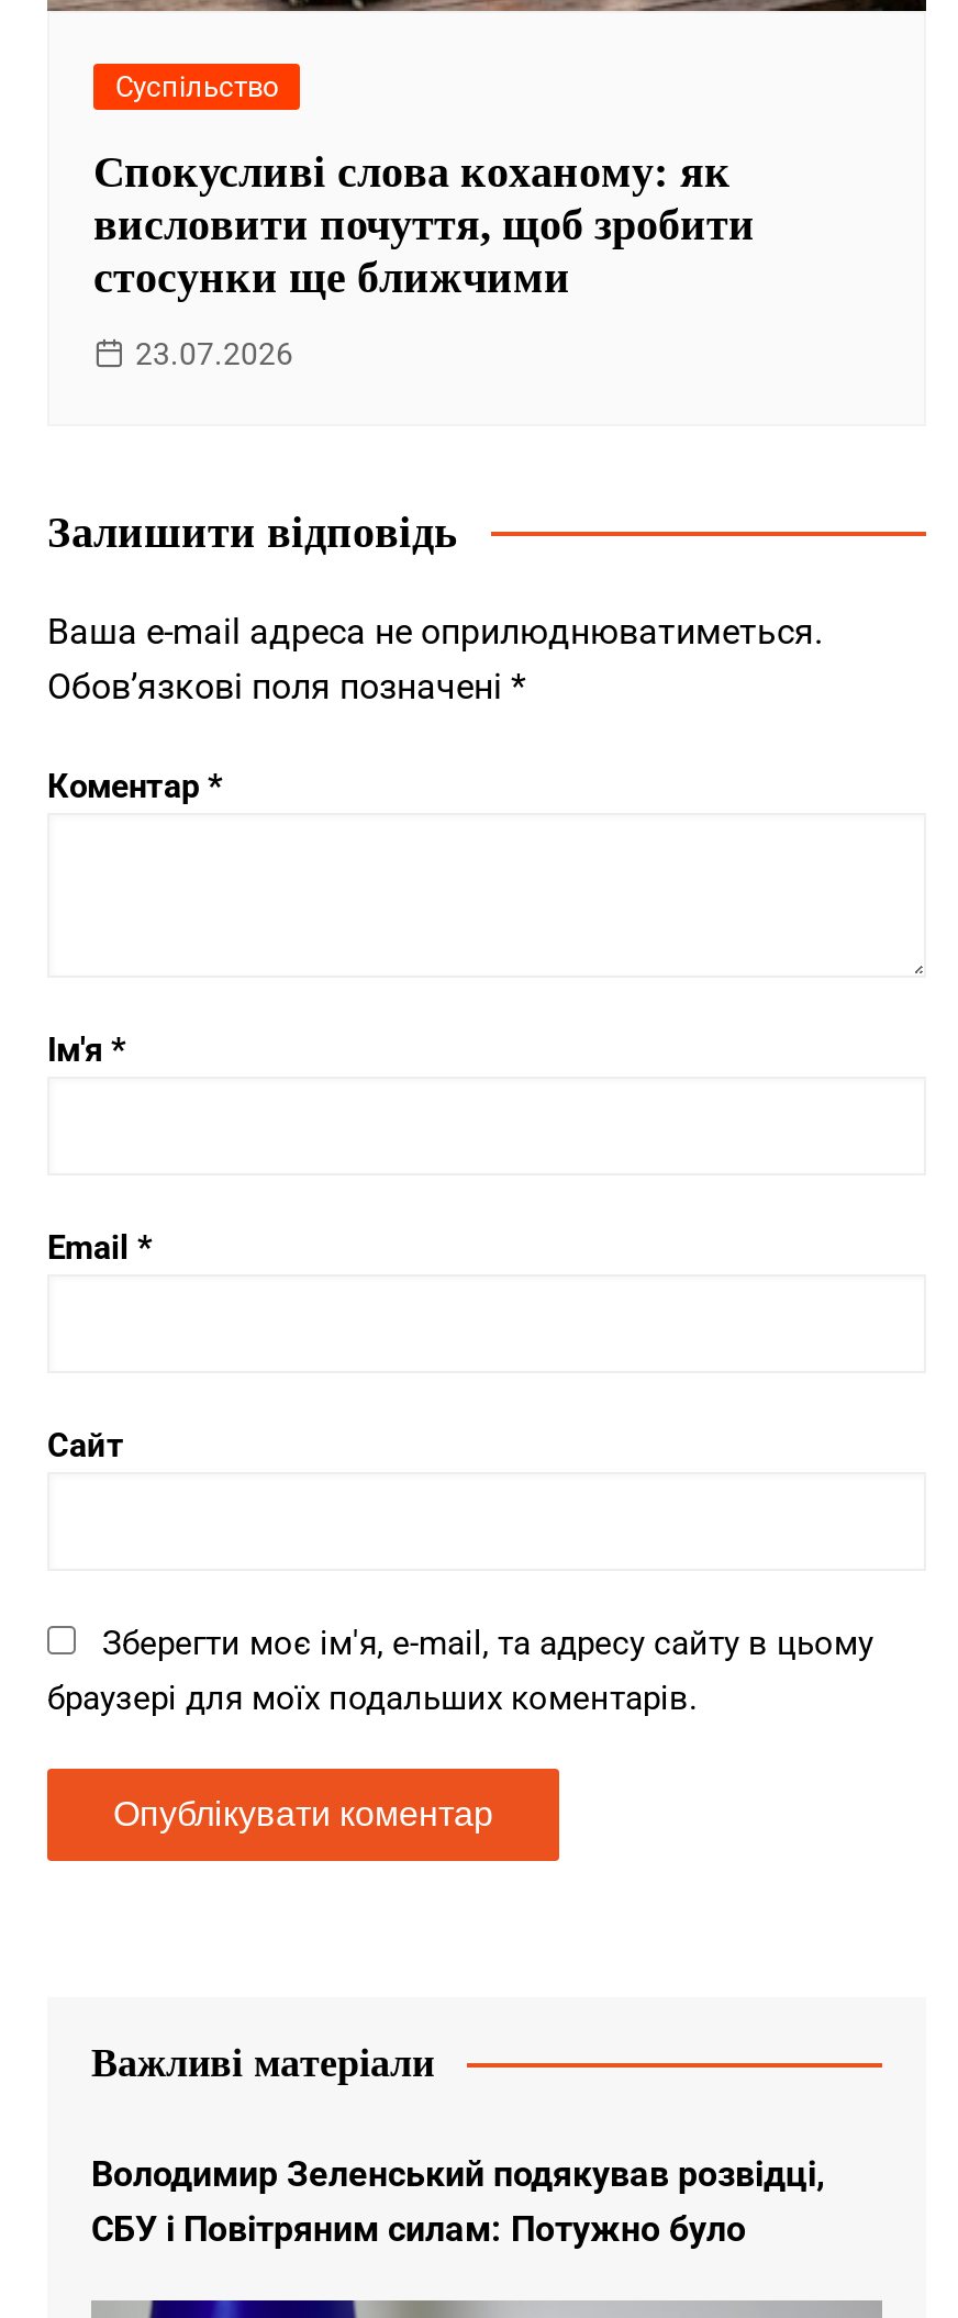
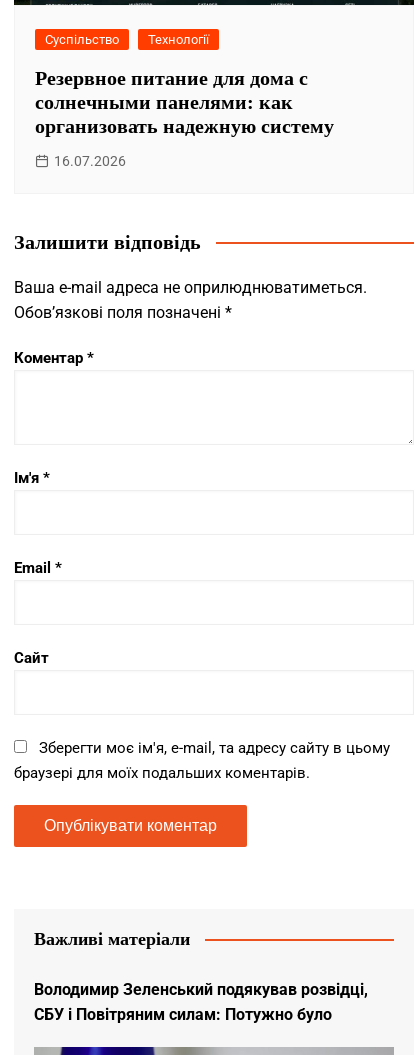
[93,147,755,371] Спокусливі слова коханому: як | висловити почуття, щоб зробити | стосунки ще ближчими | 23.07.2026 -> [35,32,334,169] Технології | Резервное питание для дома с | солнечными панелями: как | организовать надежную систему | 16.07.2026

